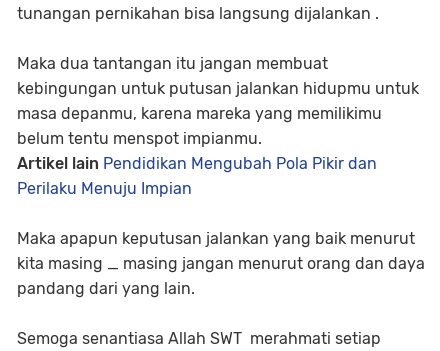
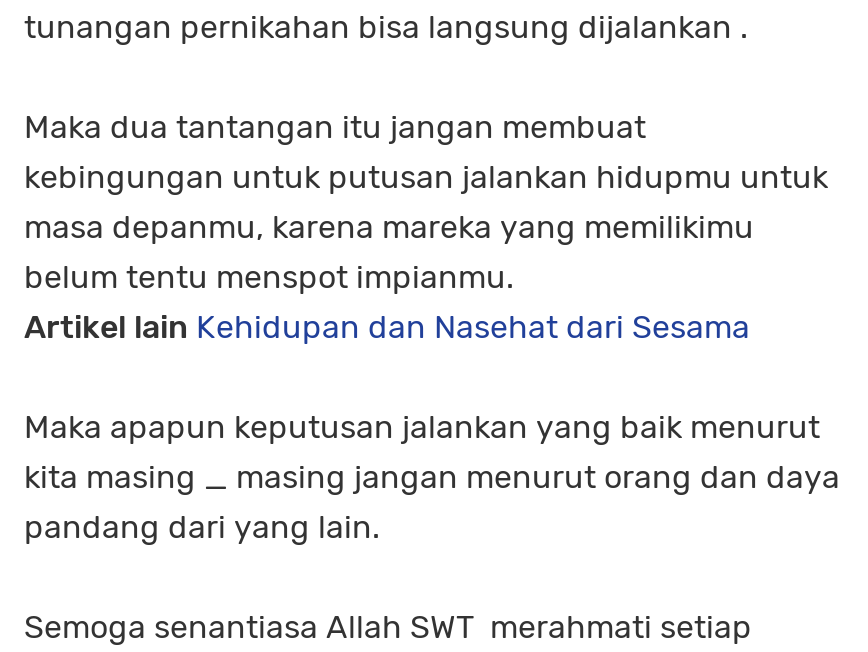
[17,154,377,198] Artikel lain Pendidikan Mengubah Pola Pikir dan | Perilaku Menuju Impian -> [24,308,750,346] Artikel lain Kehidupan dan Nasehat dari Sesama

